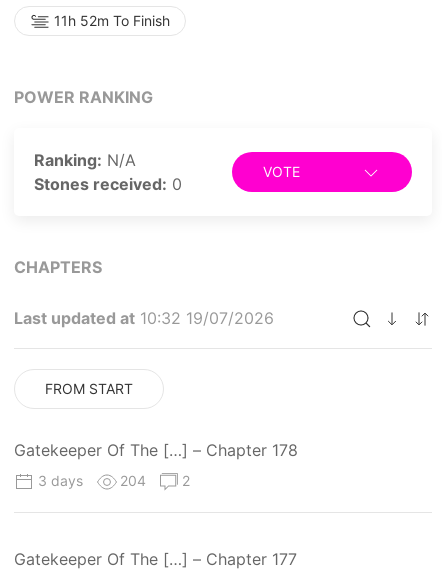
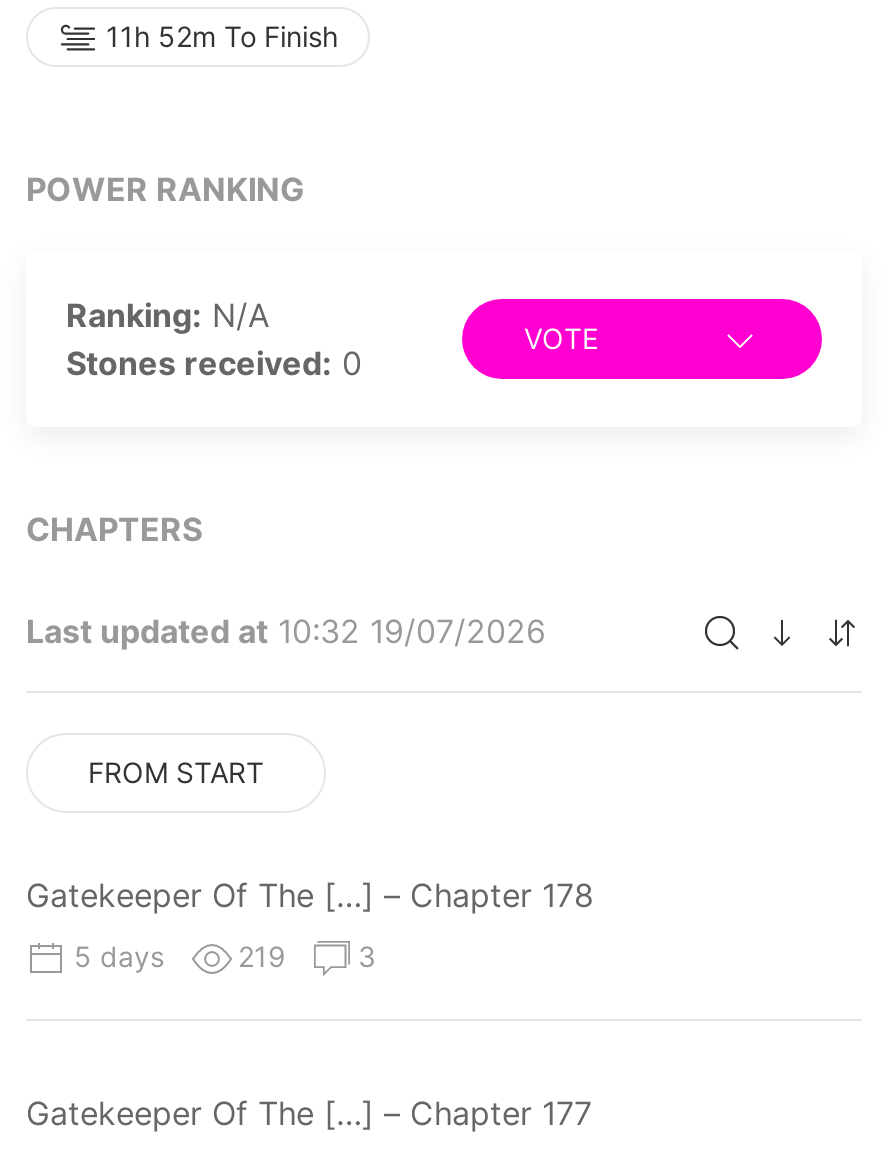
[38,472,87,489] 3 days -> [74,939,172,973] 5 days
[120,472,146,489] 204 -> [238,939,286,973] 219
[178,472,190,489] 2 -> [350,939,376,973] 3

